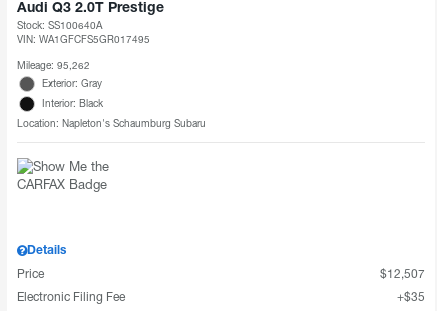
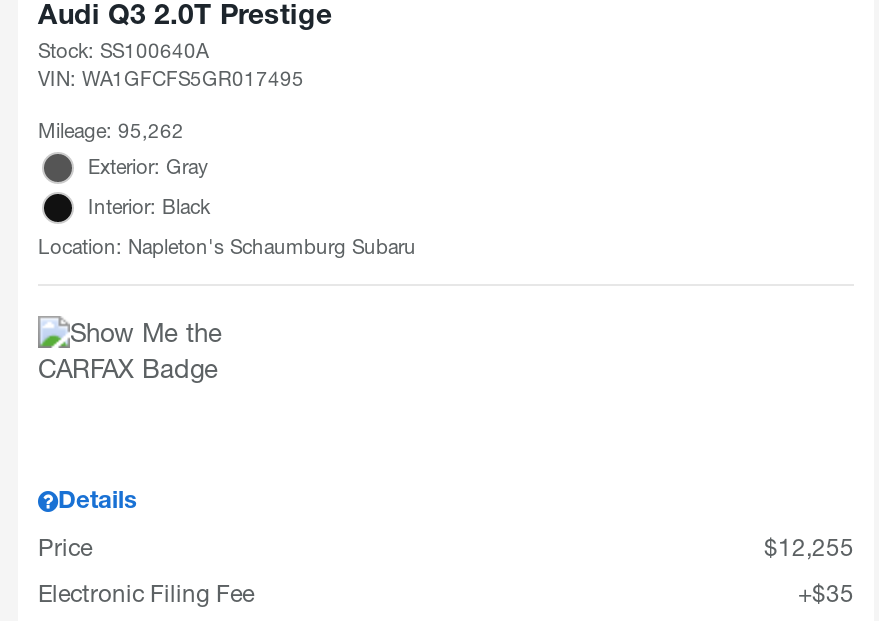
[380,267,425,281] $12,507 -> [764,535,854,563] $12,255

